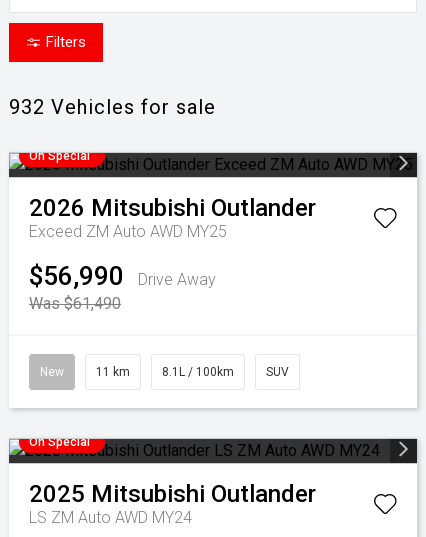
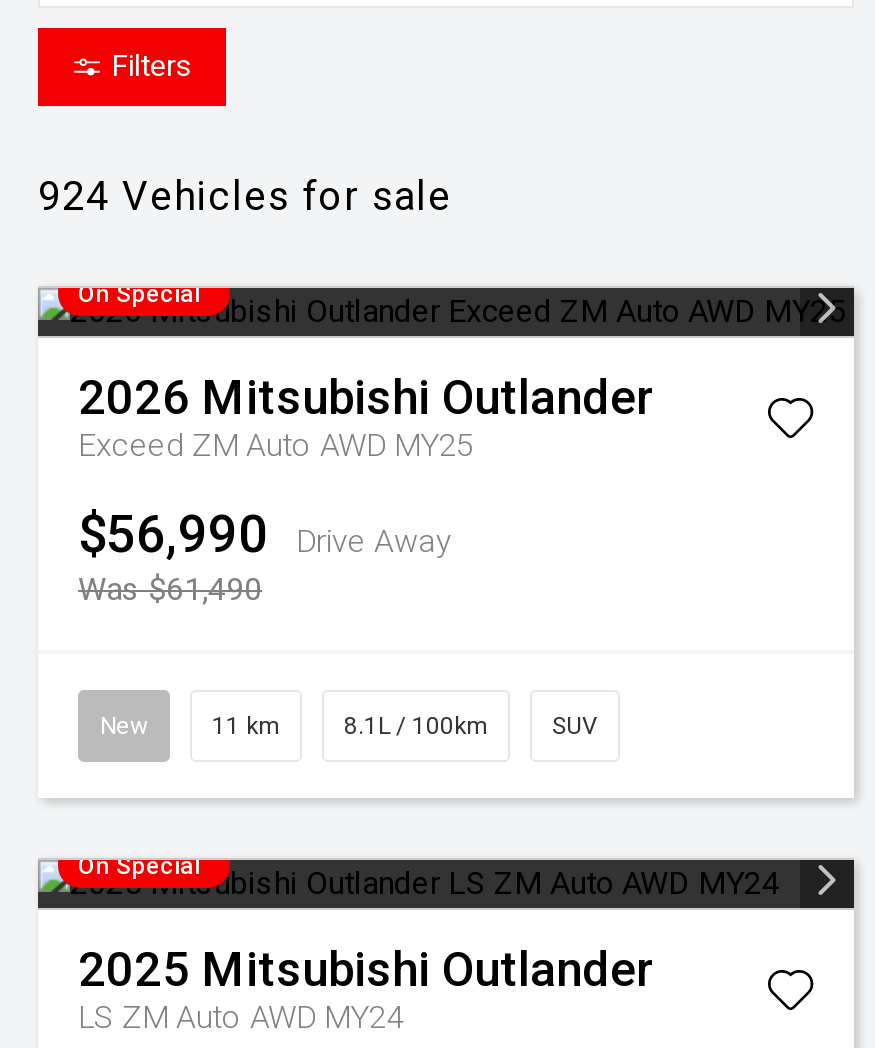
[9,95,216,119] 932 Vehicles for sale -> [38,172,452,220] 924 Vehicles for sale

